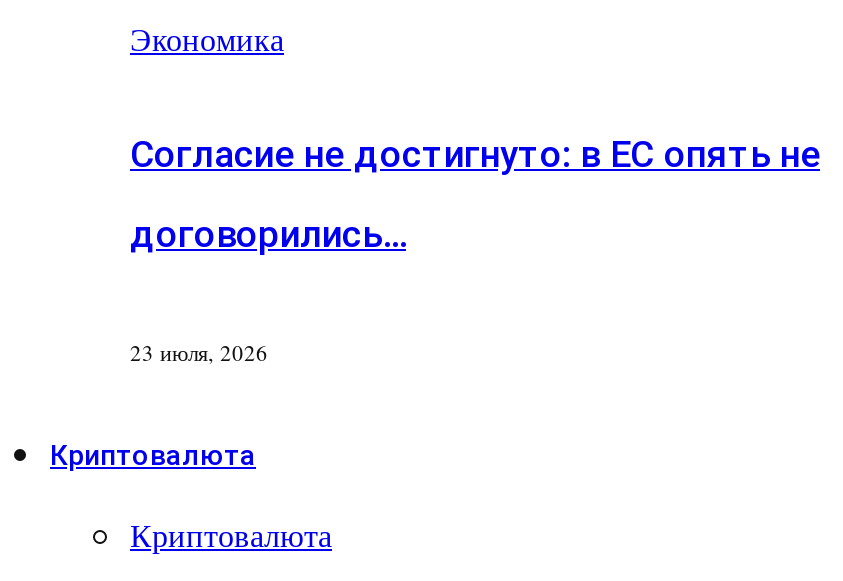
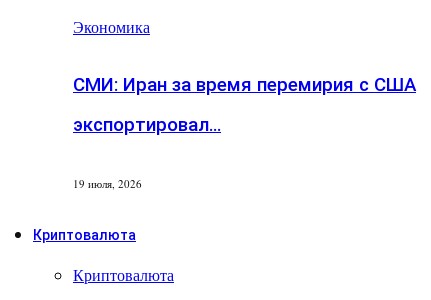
[130,133,820,177] Согласие не достигнуто: в ЕС опять не -> [73,74,416,96] СМИ: Иран за время перемирия с США
[130,213,406,257] договорились… -> [73,114,221,136] экспортировал…
[130,337,268,367] 23 июля, 2026 -> [73,176,142,191] 19 июля, 2026

